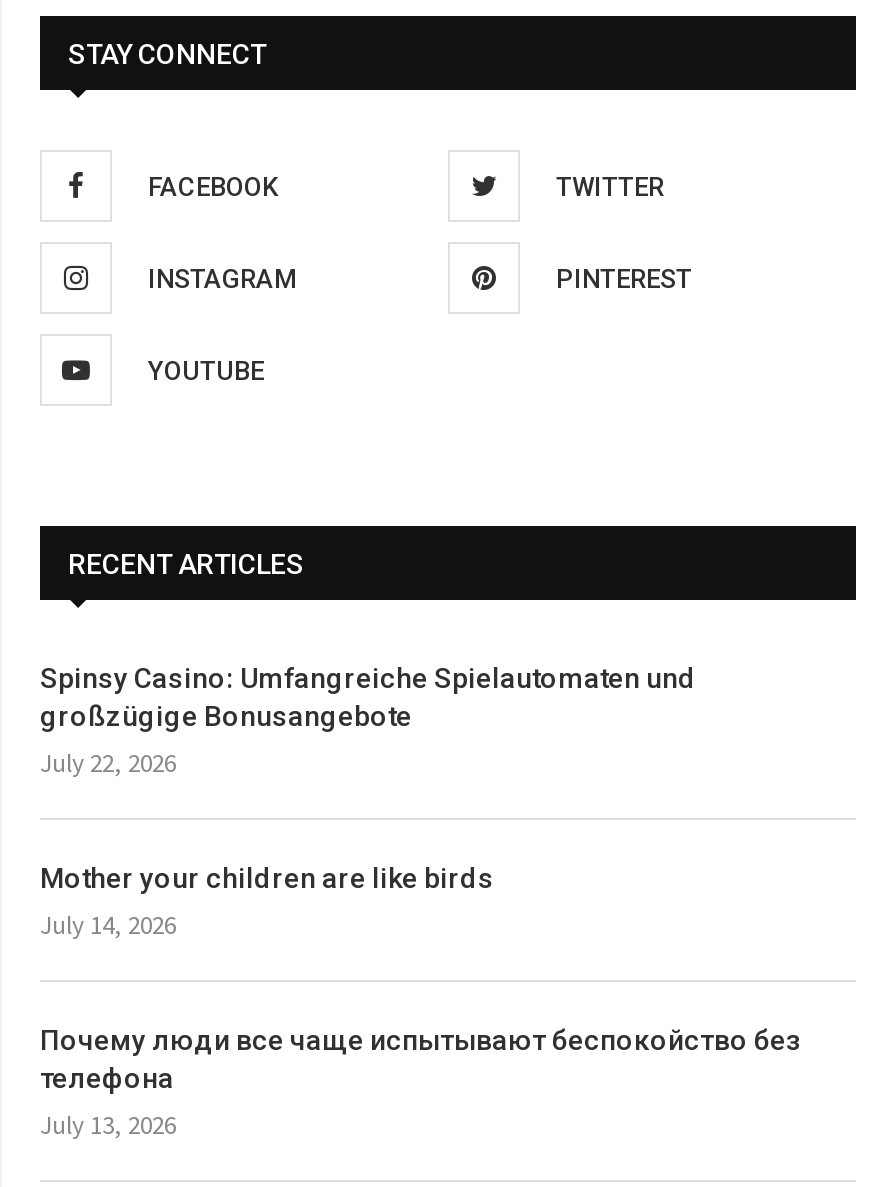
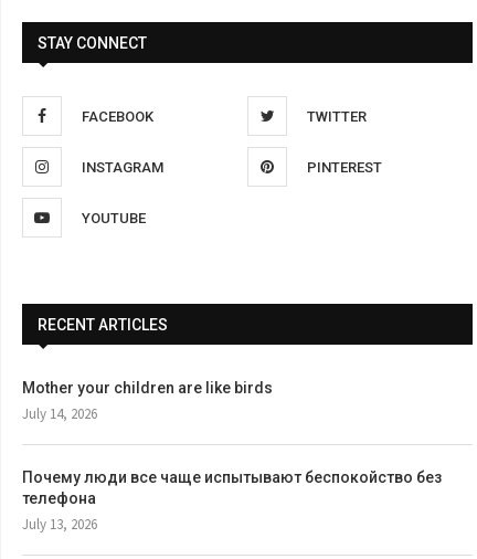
[40,662,696,780] Spinsy Casino: Umfangreiche Spielautomaten und | großzügige Bonusangebote | July 22, 2026 -> none

